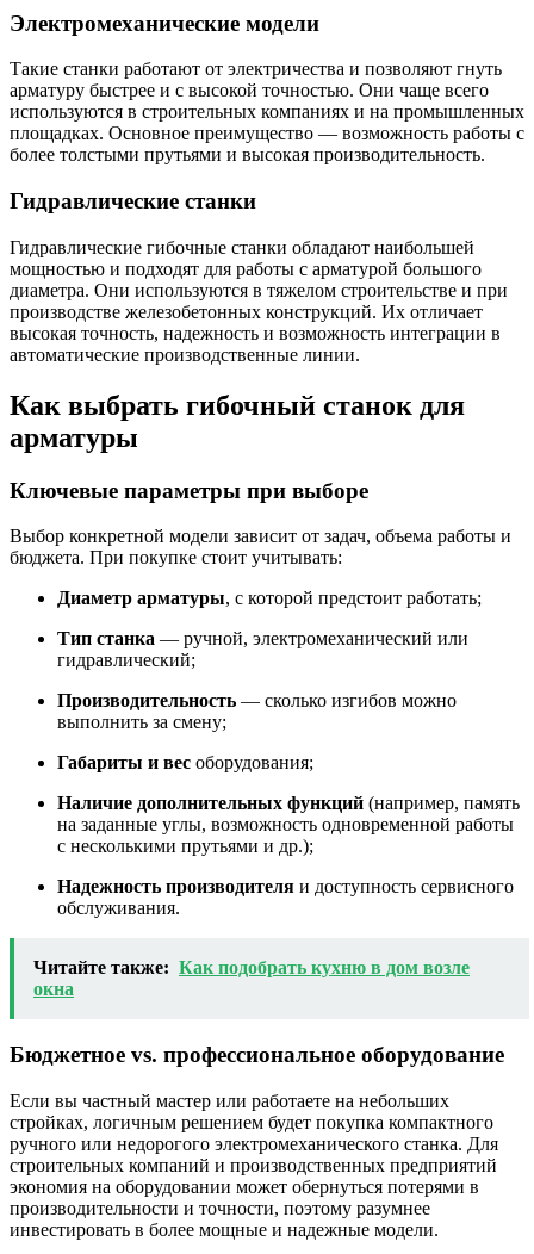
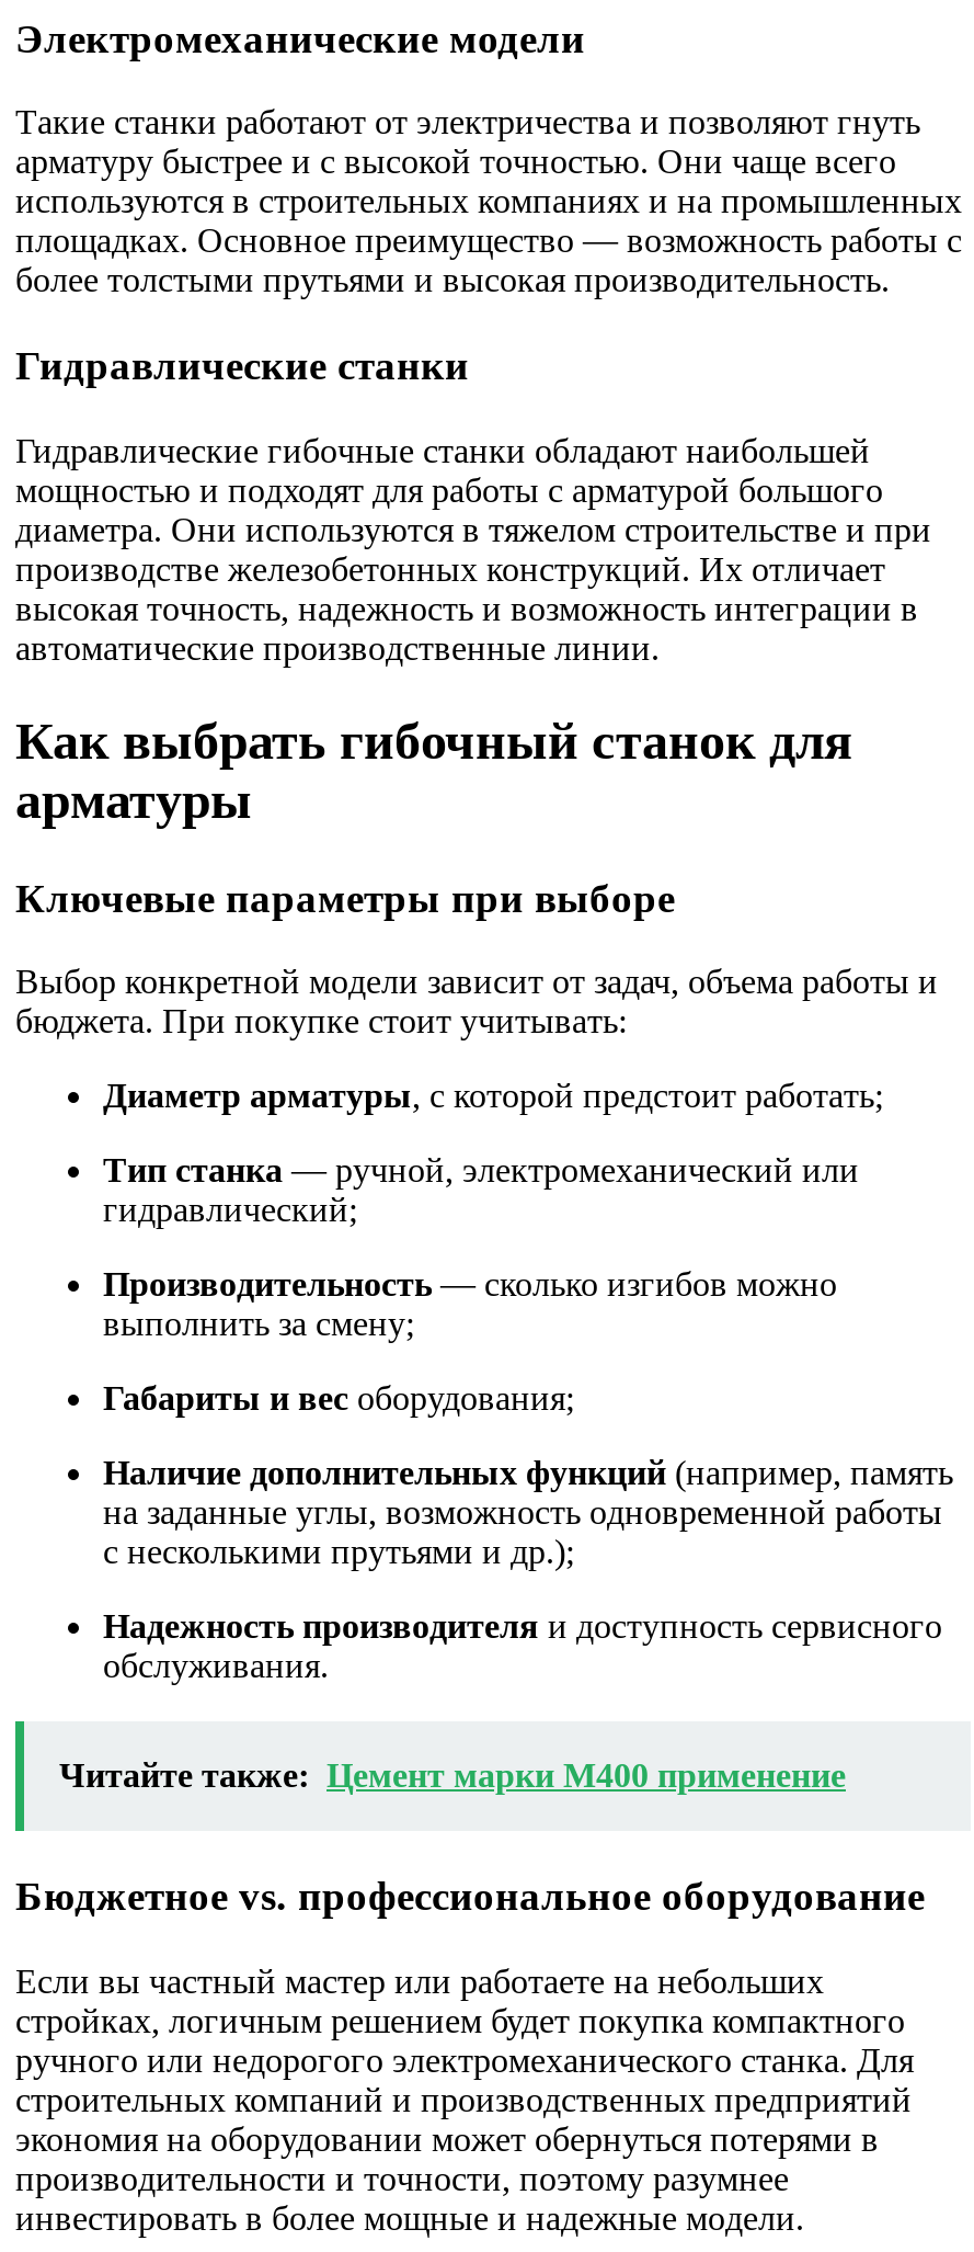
[33,957,470,999] Читайте также: Как подобрать кухню в дом возле | окна -> [59,1757,846,1794] Читайте также: Цемент марки М400 применение

